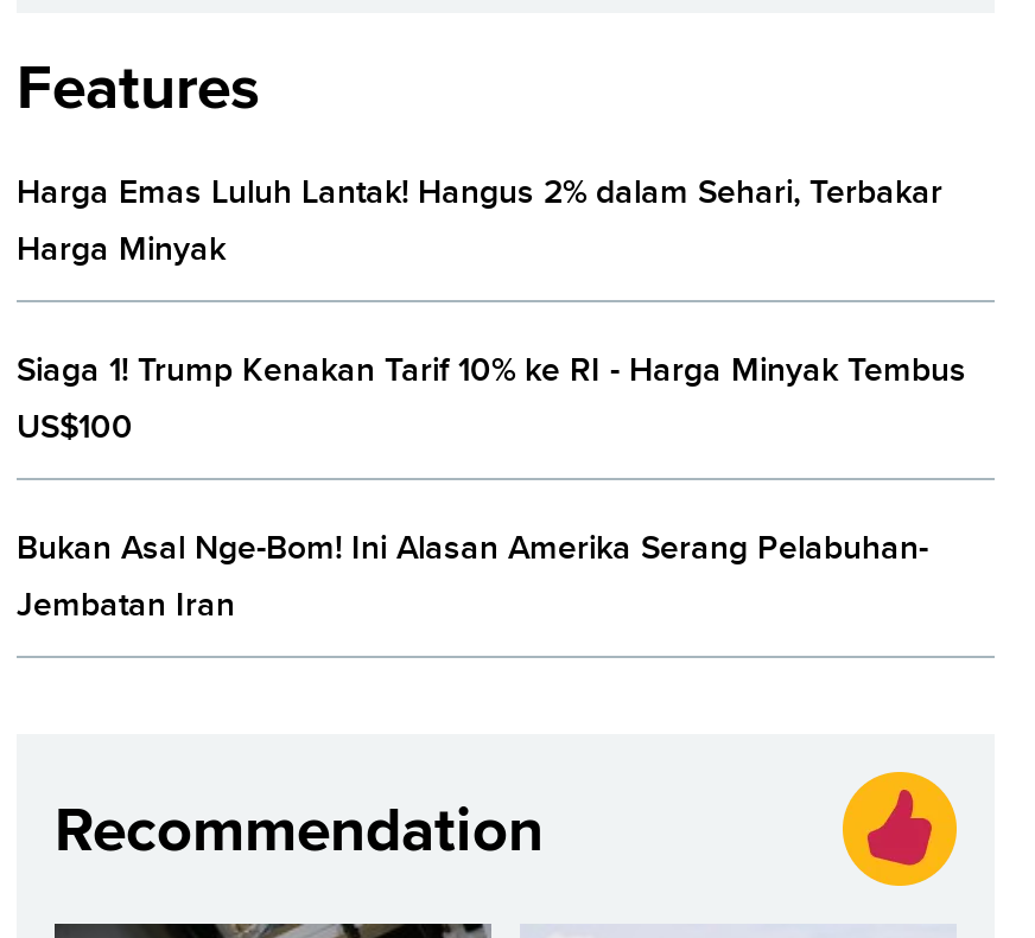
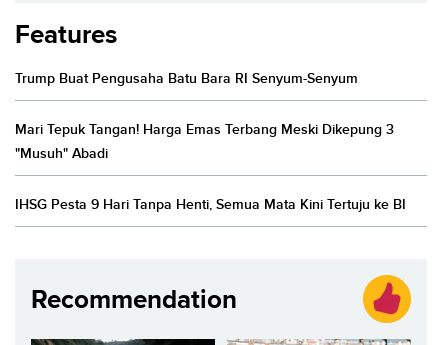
[17,172,966,623] Harga Emas Luluh Lantak! Hangus 2% dalam Sehari, Terbakar | Harga Minyak | Siaga 1! Trump Kenakan Tarif 10% ke RI - Harga Minyak Tembus | US$100 | Bukan Asal Nge-Bom! Ini Alasan Amerika Serang Pelabuhan- | Jembatan Iran -> [15,70,406,212] Trump Buat Pengusaha Batu Bara RI Senyum-Senyum | Mari Tepuk Tangan! Harga Emas Terbang Meski Dikepung 3 | "Musuh" Abadi | IHSG Pesta 9 Hari Tanpa Henti, Semua Mata Kini Tertuju ke BI

